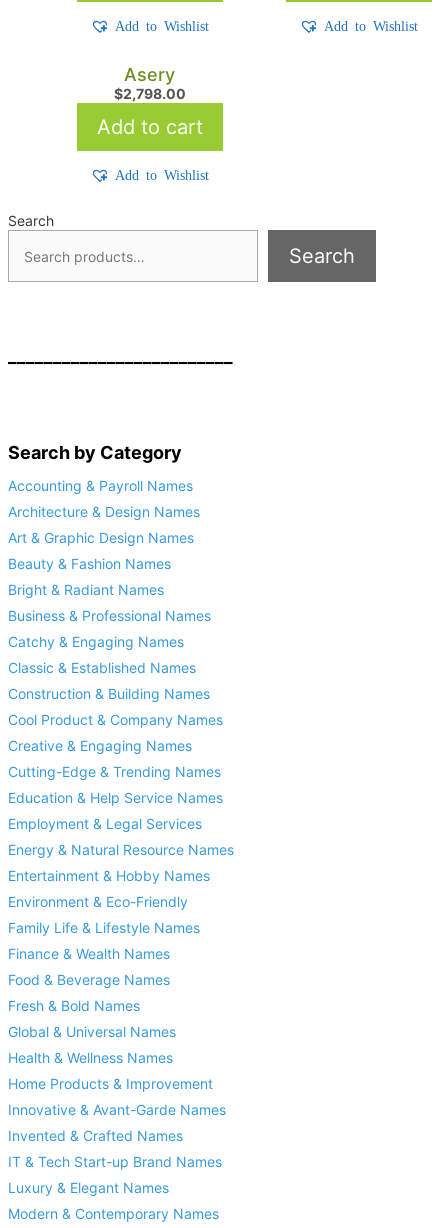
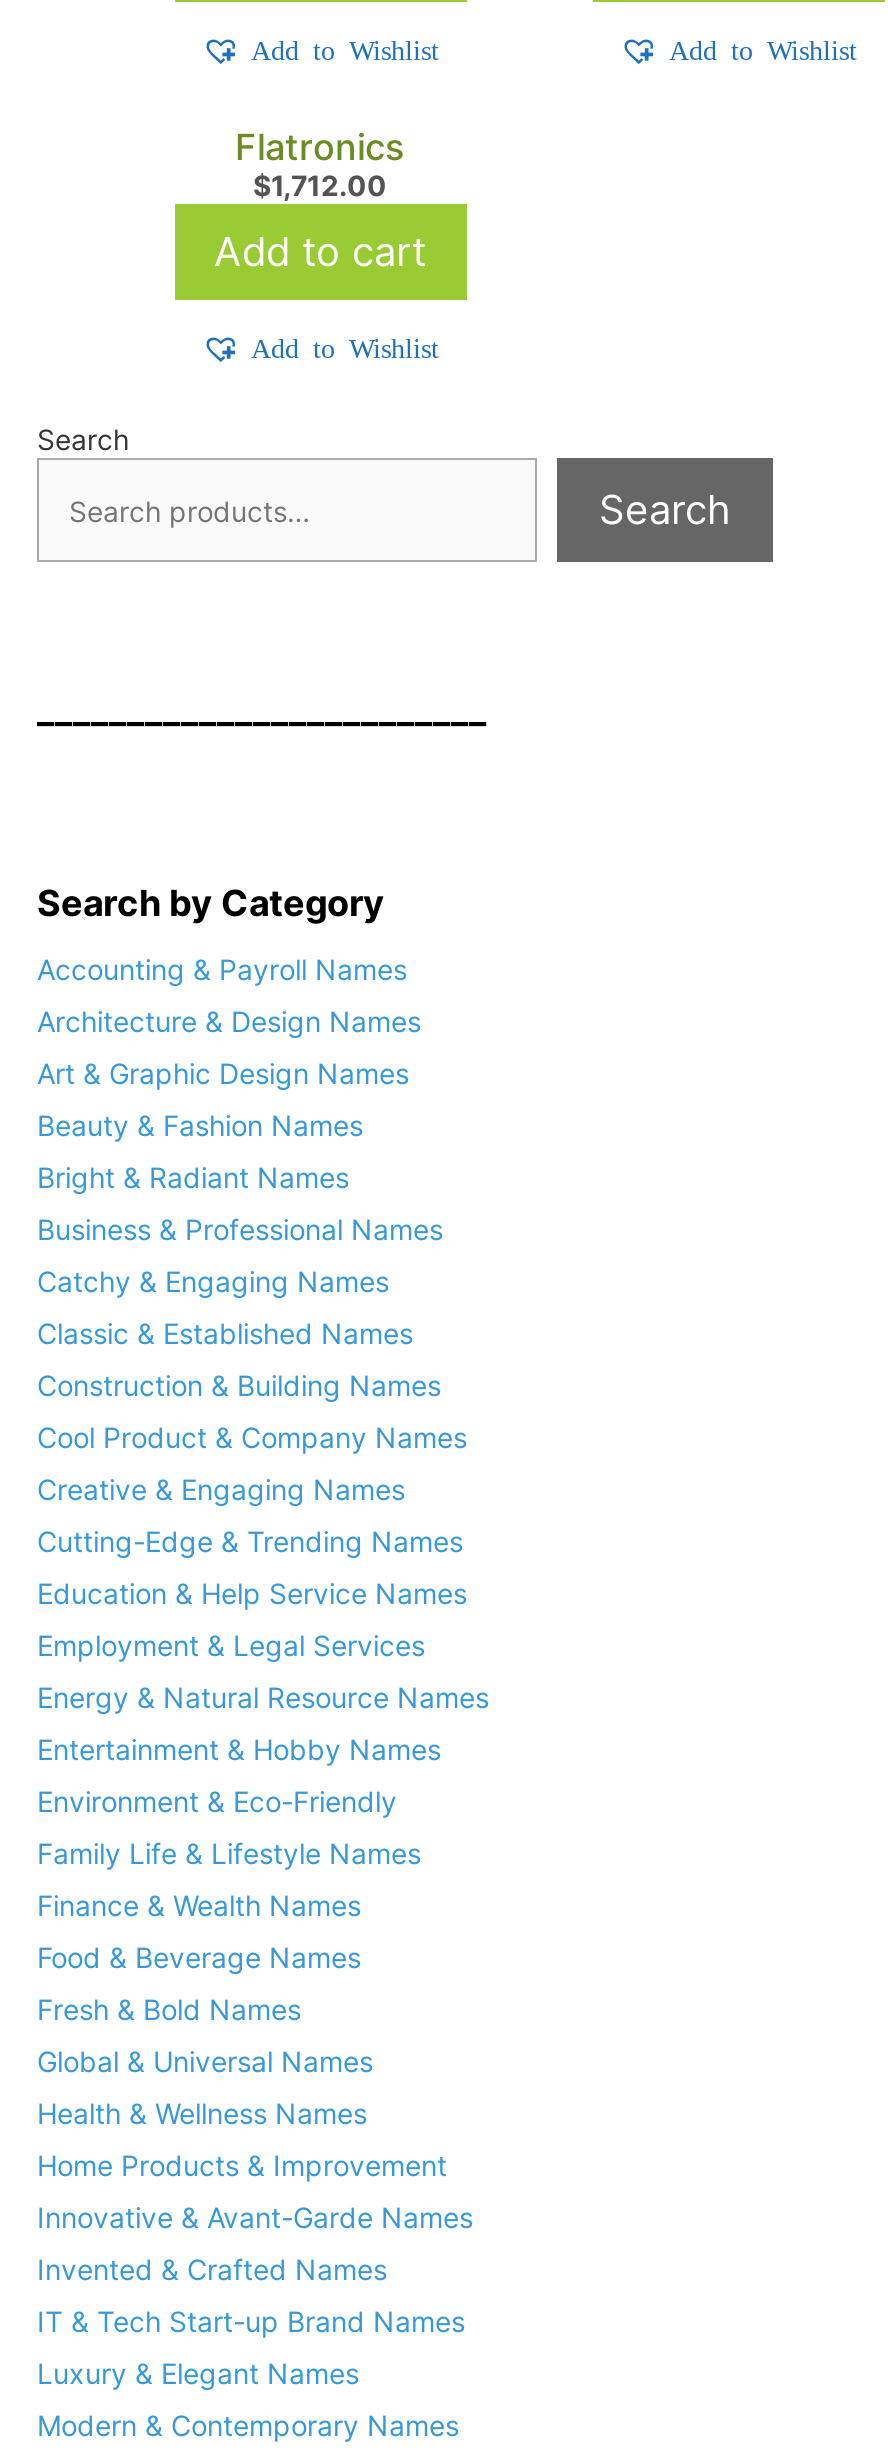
[113,64,185,102] Asery | $2,798.00 -> [235,126,405,202] Flatronics | $1,712.00

